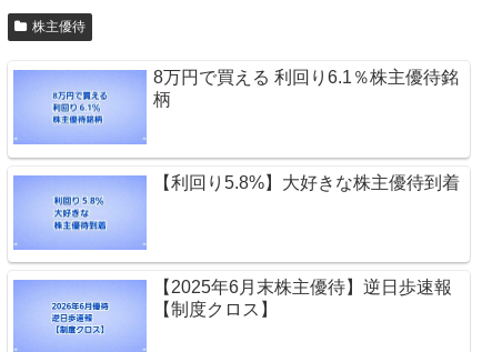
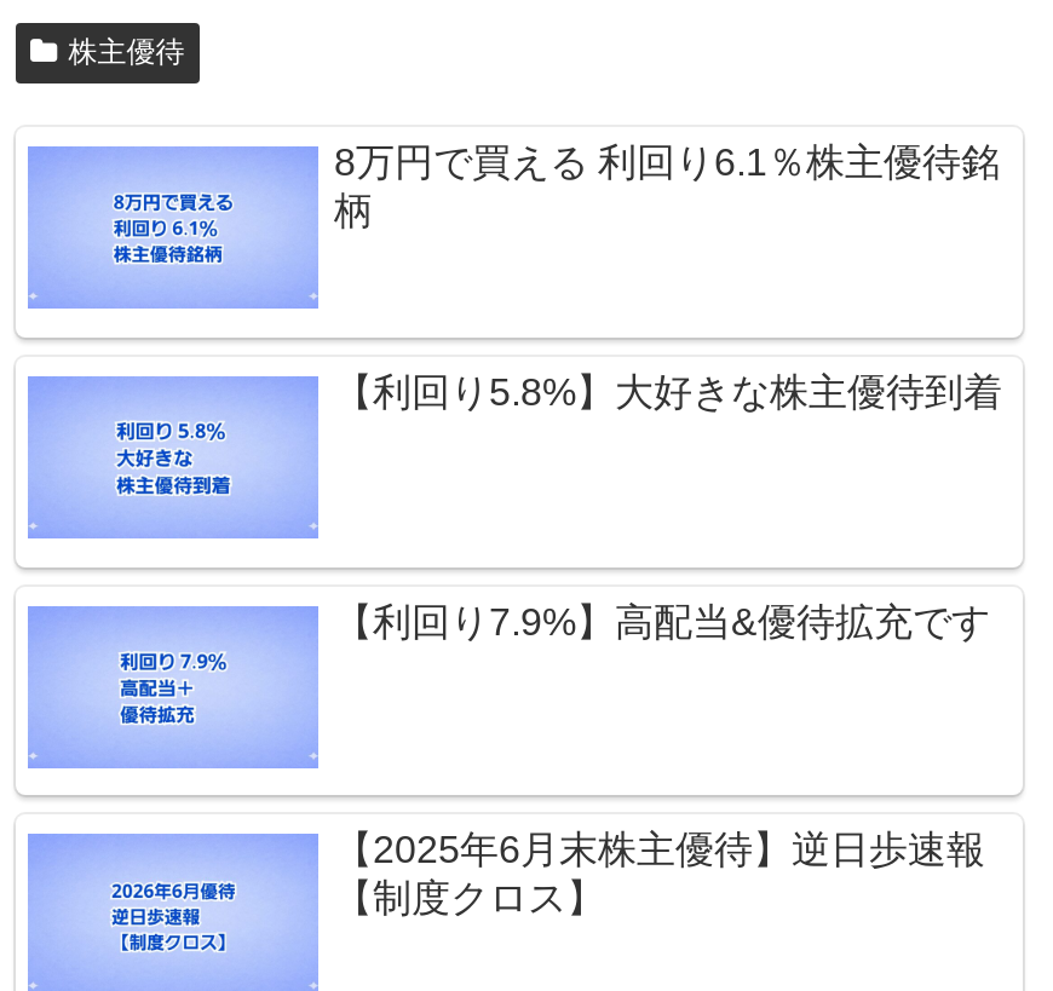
none -> [334,600,990,641] 【利回り7.9%】高配当&優待拡充です

